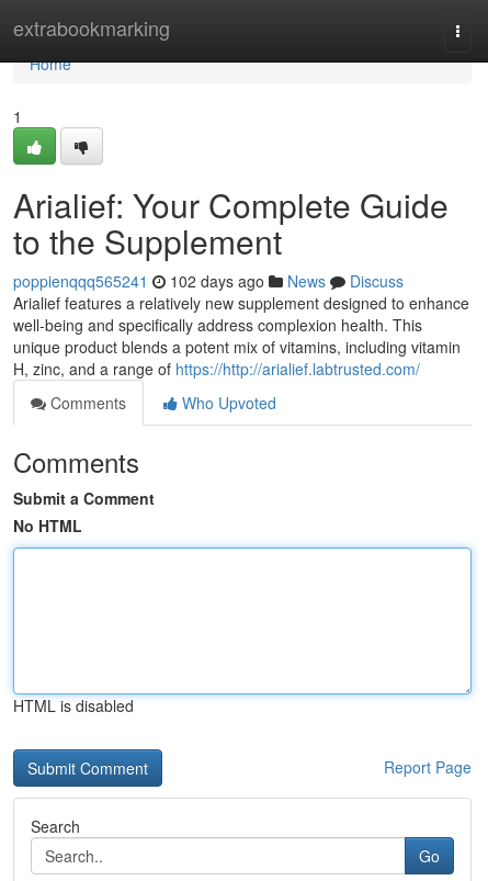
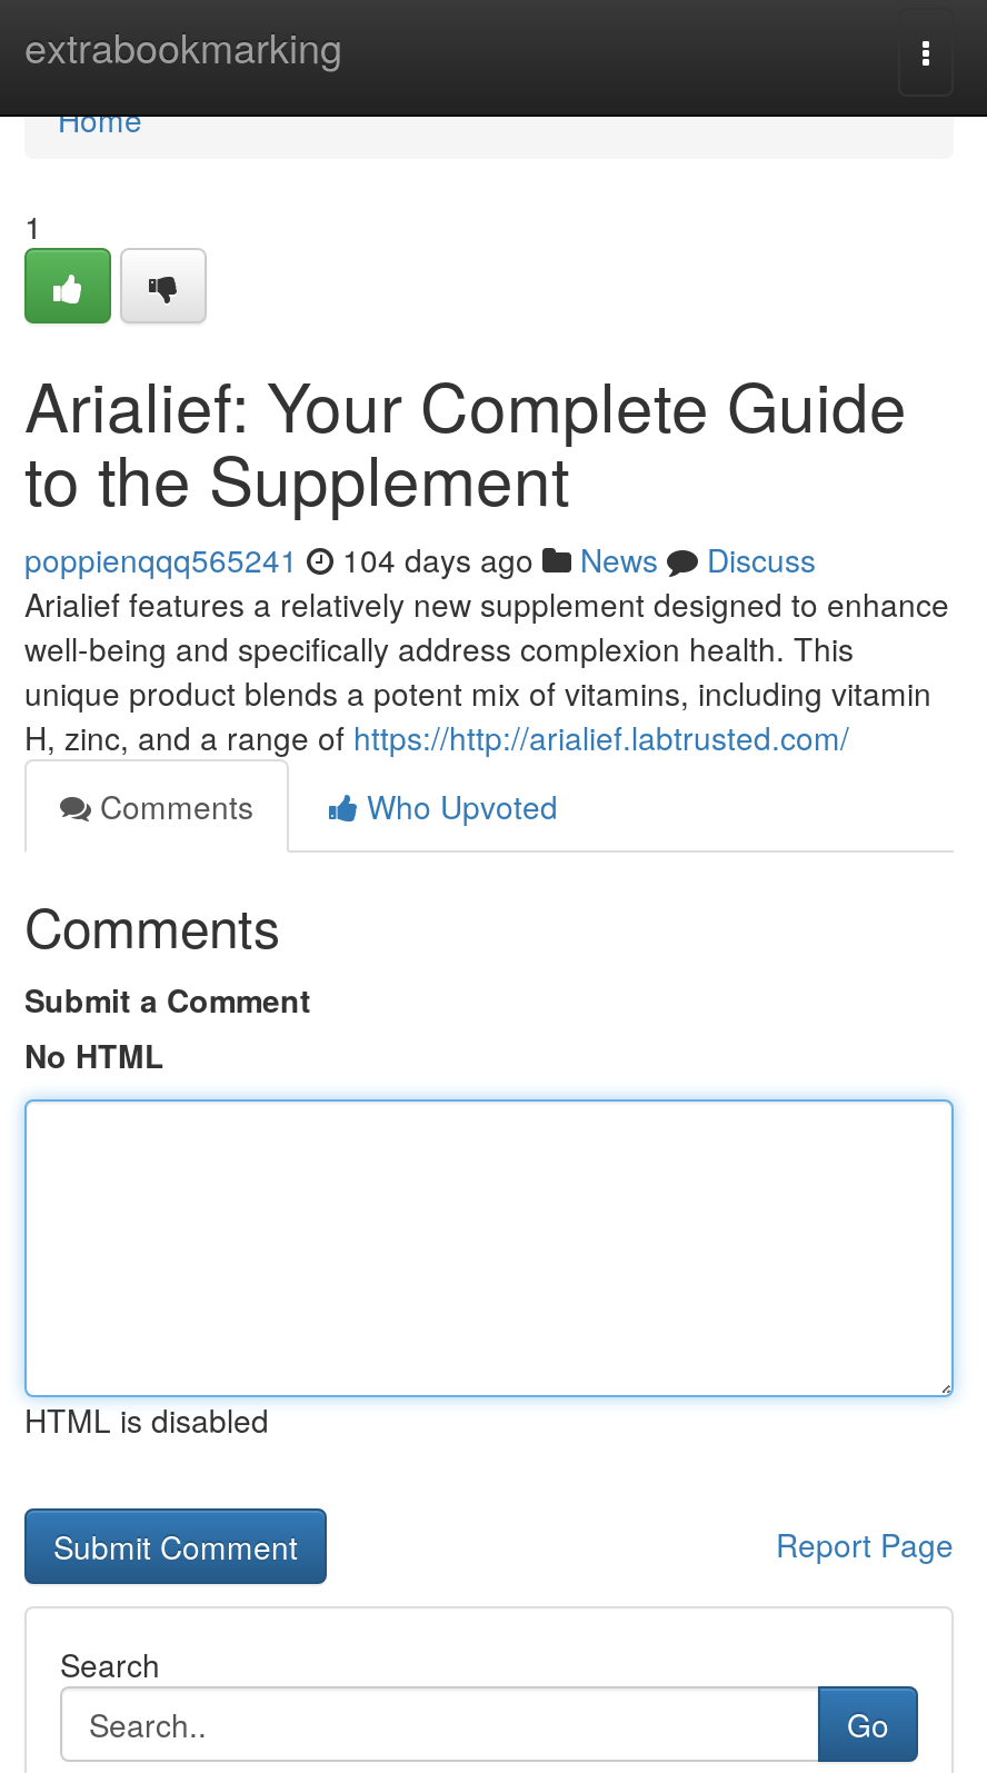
[13,270,404,292] poppienqqq565241 102 days ago News Discuss -> [24,537,816,581] poppienqqq565241 104 days ago News Discuss

